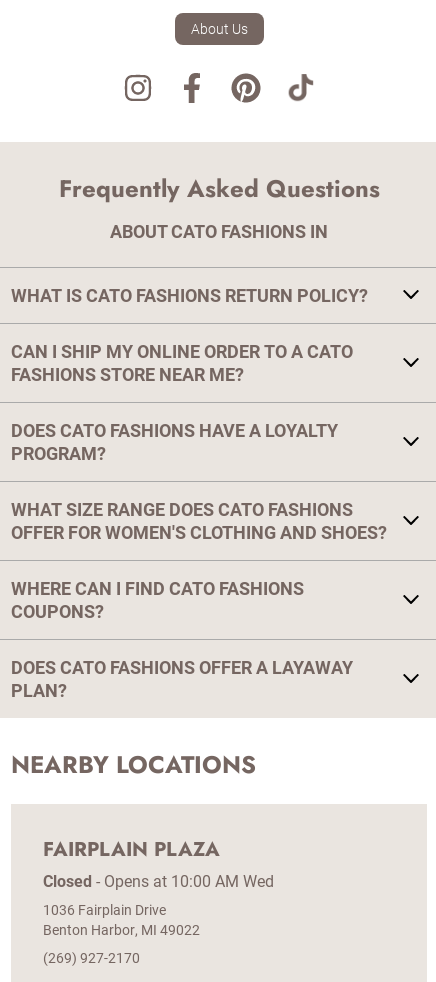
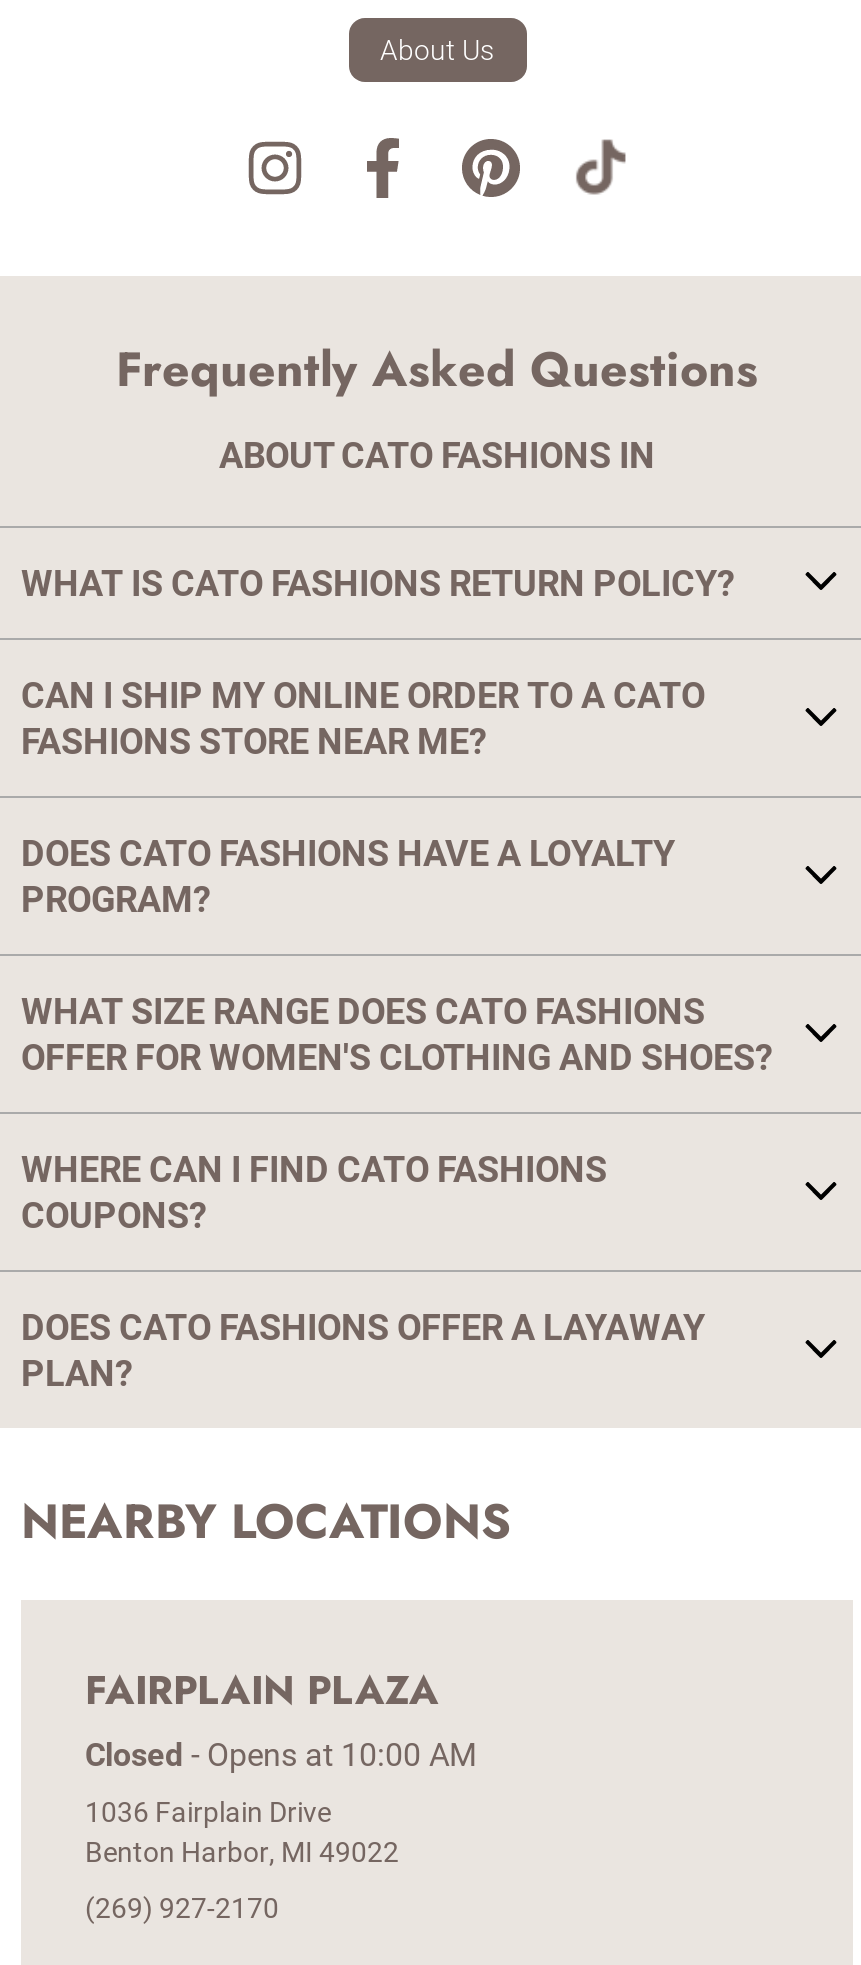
[43,872,274,891] Closed - Opens at 10:00 AM Wed -> [85,1735,477,1773] Closed - Opens at 10:00 AM

